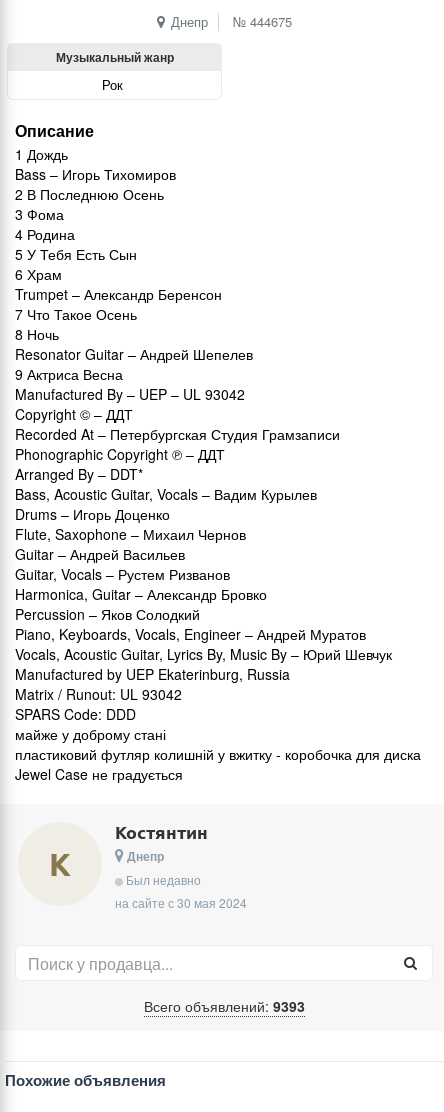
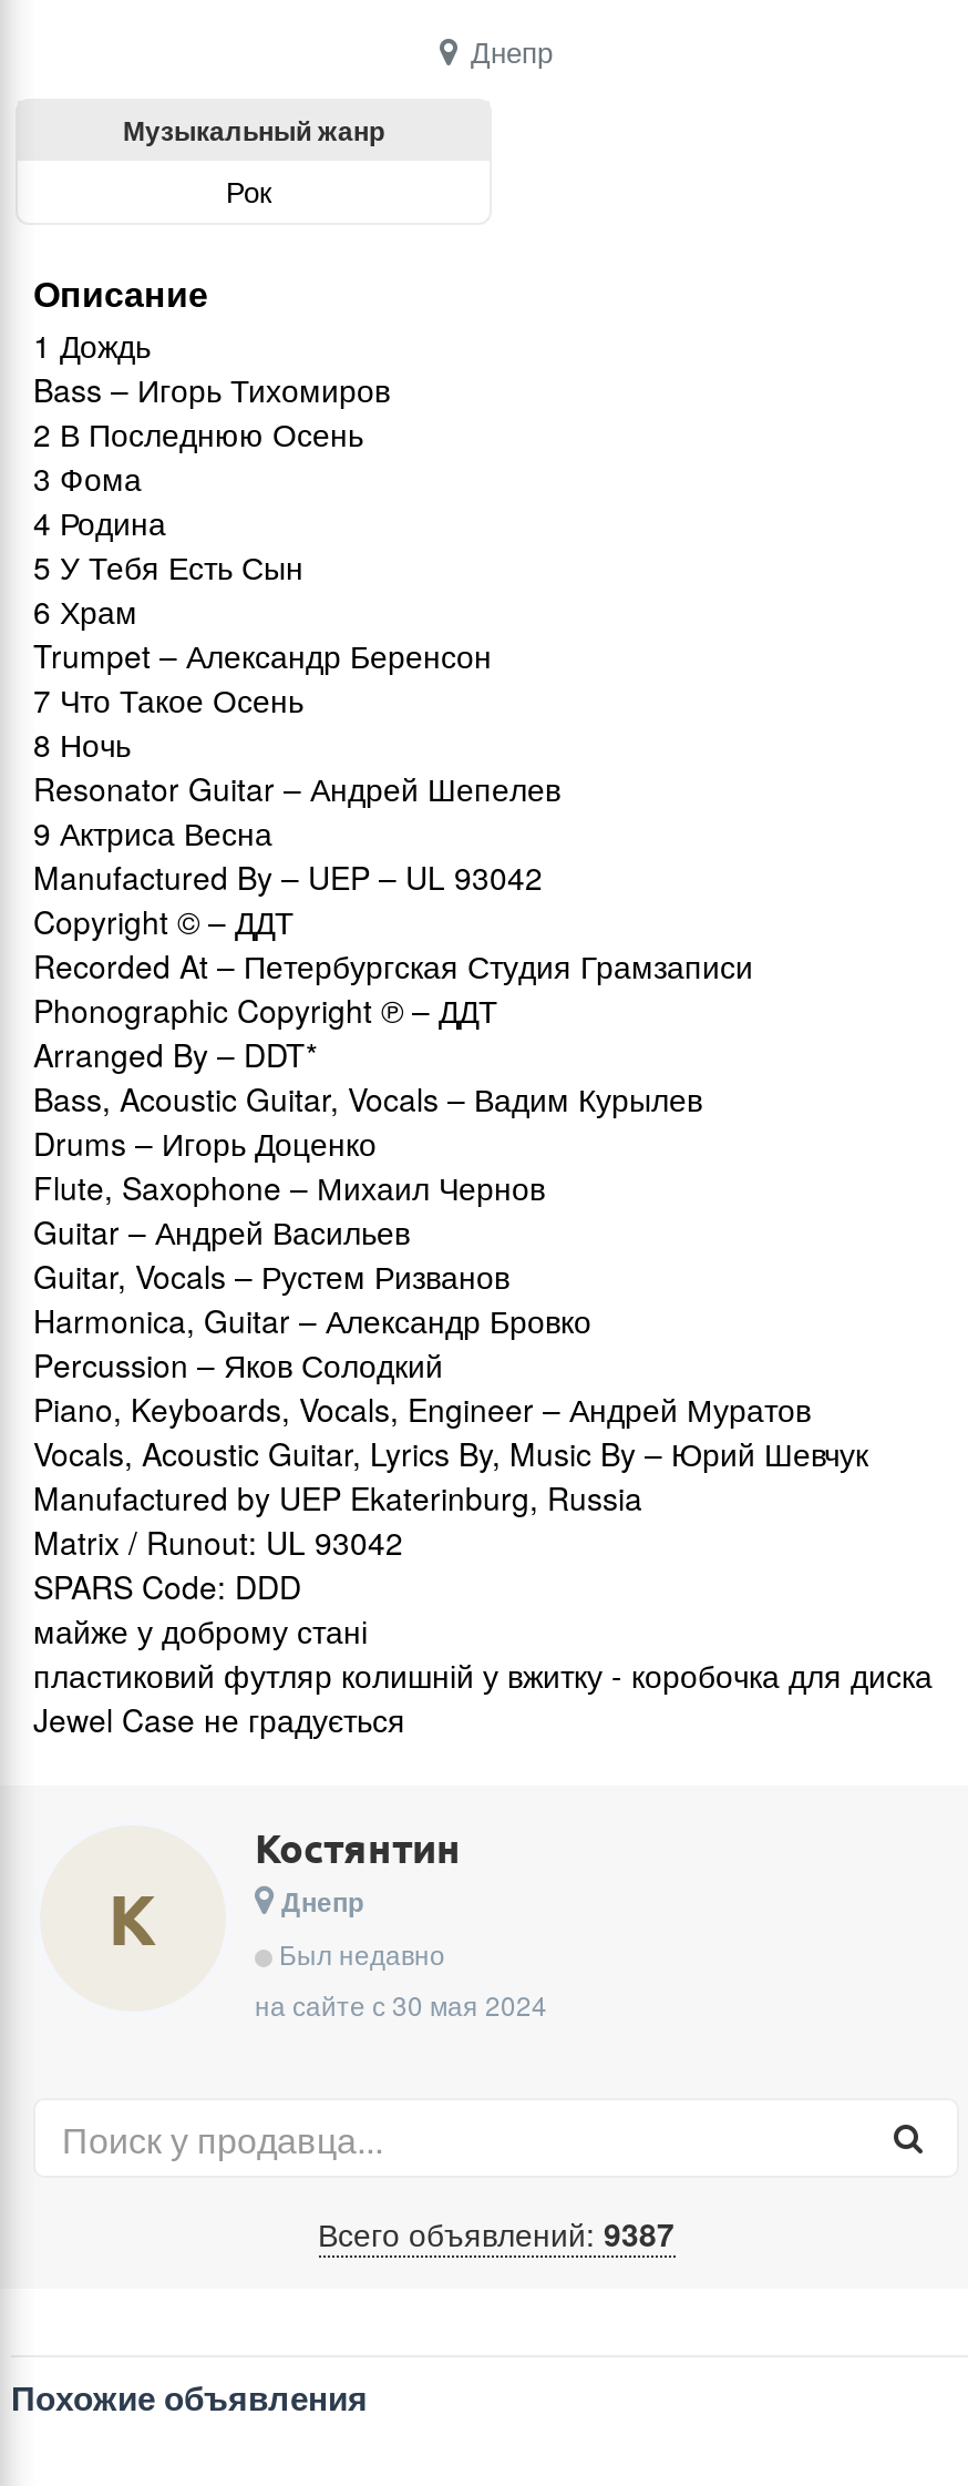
[232,12,291,31] № 444675 -> none
[143,996,304,1016] Всего объявлений: 9393 -> [318,2212,674,2256] Всего объявлений: 9387

